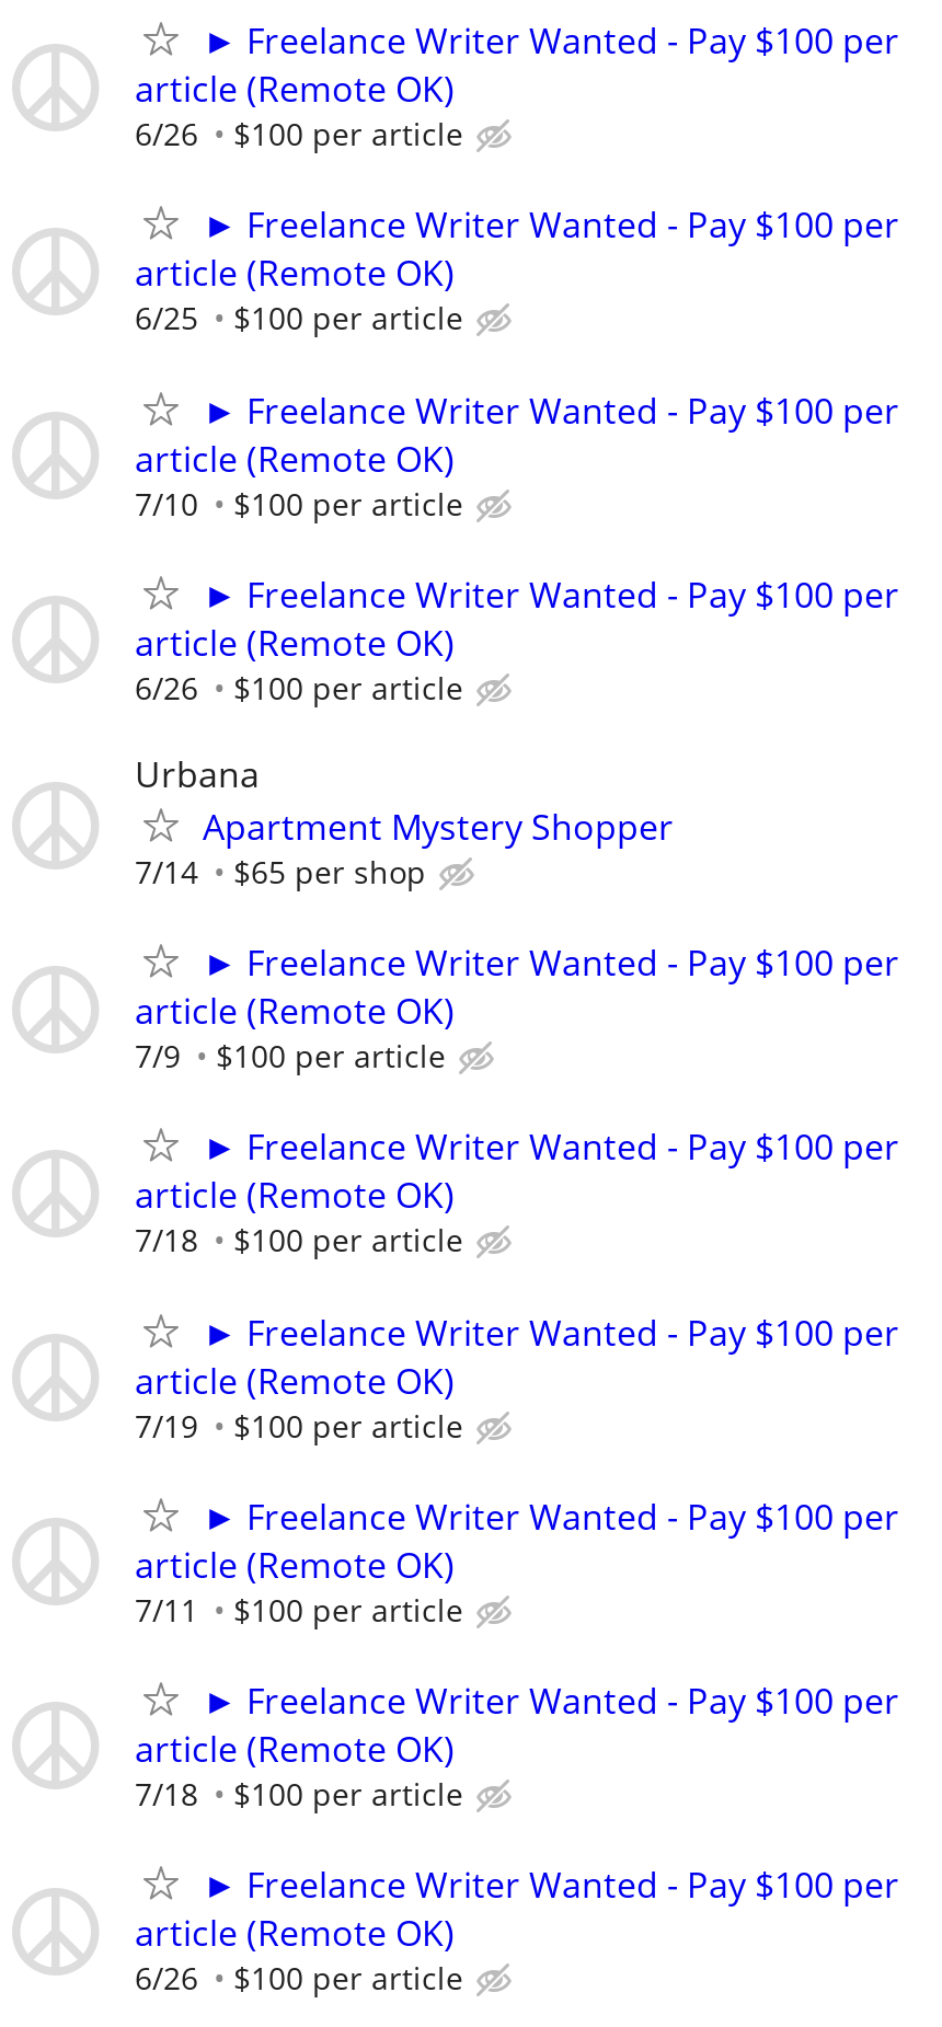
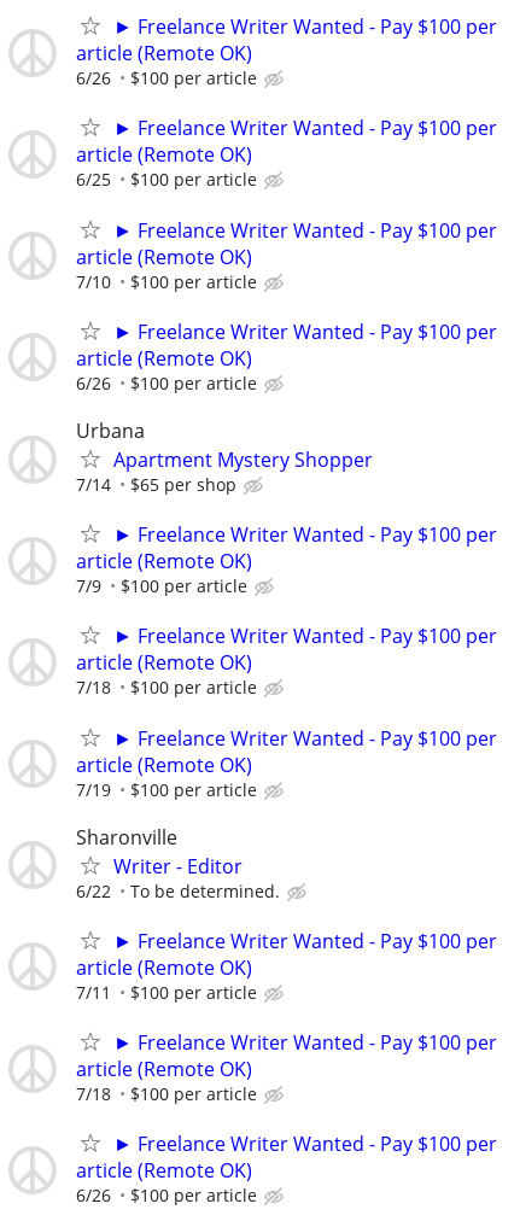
none -> [76,824,280,902] Sharonville | Writer - Editor | 6/22 | To be determined.

